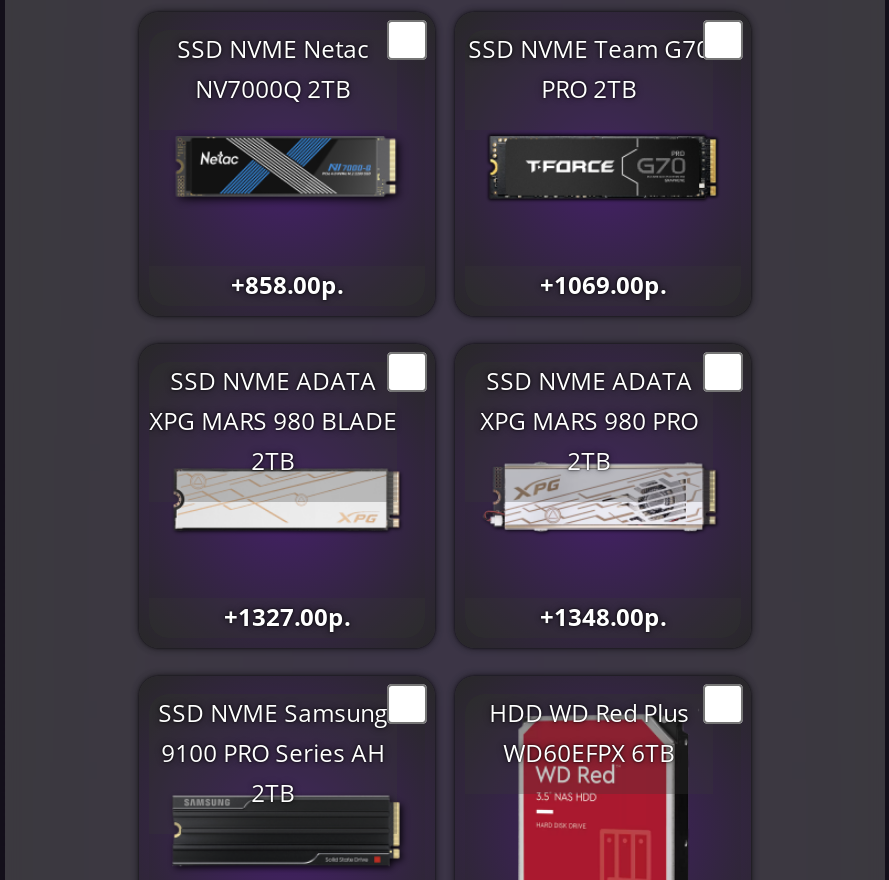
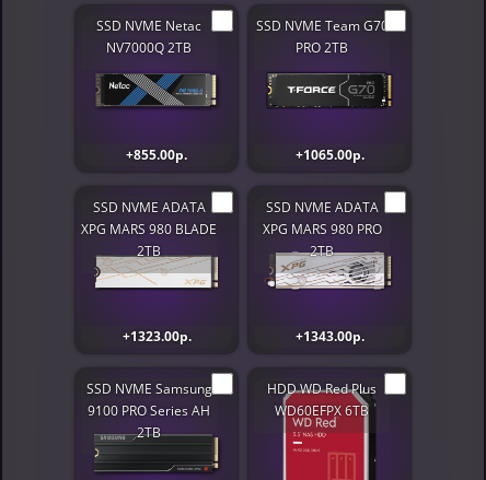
[231,268,343,302] +858.00р. -> [126,145,187,164] +855.00р.
[540,268,666,302] +1069.00р. -> [295,145,364,164] +1065.00р.
[224,600,350,634] +1327.00р. -> [122,327,191,345] +1323.00р.
[540,600,666,634] +1348.00р. -> [295,327,364,345] +1343.00р.

